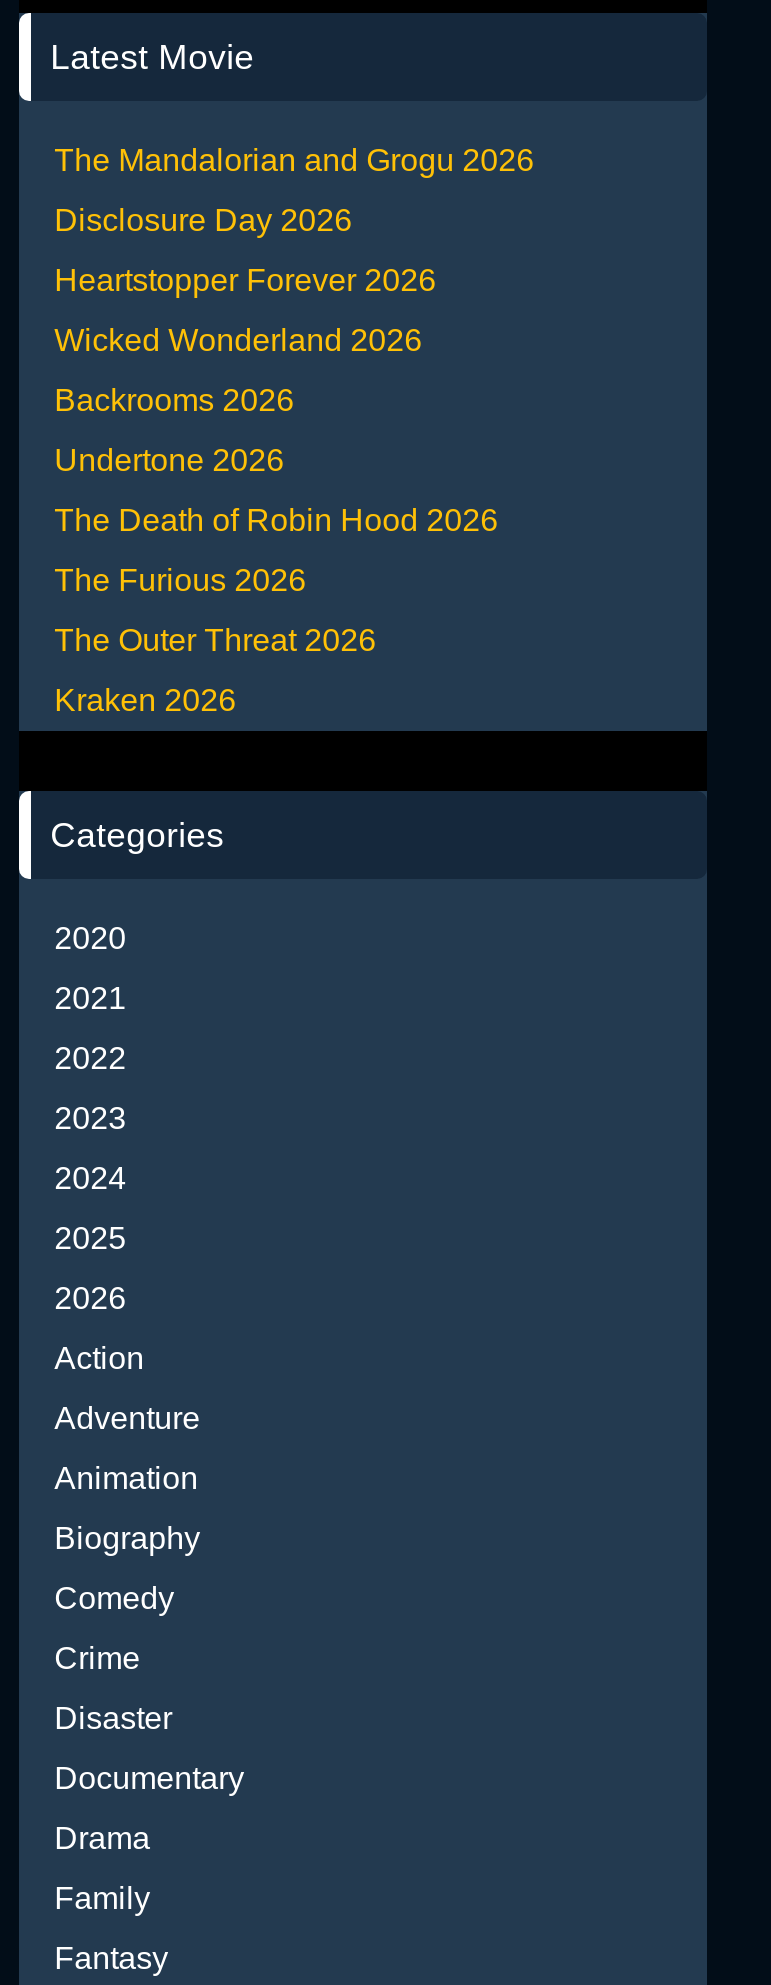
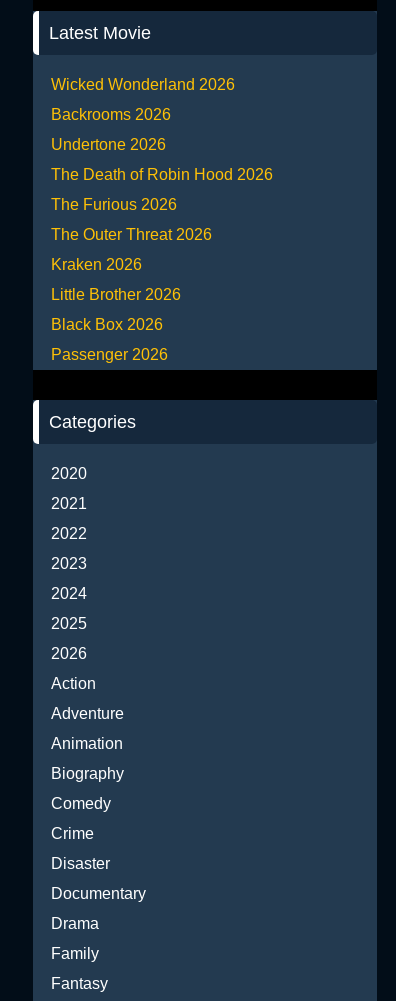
[54,142,534,296] The Mandalorian and Grogu 2026 | Disclosure Day 2026 | Heartstopper Forever 2026 -> none
moved [54,322,498,716] -> [51,76,273,273]: Wicked Wonderland 2026 | Backrooms 2026 | Undertone 2026 | The Death of Robin Hood 2026 | The Furious 2026 | The Outer Threat 2026 | Kraken 2026
none -> [51,286,181,363] Little Brother 2026 | Black Box 2026 | Passenger 2026

